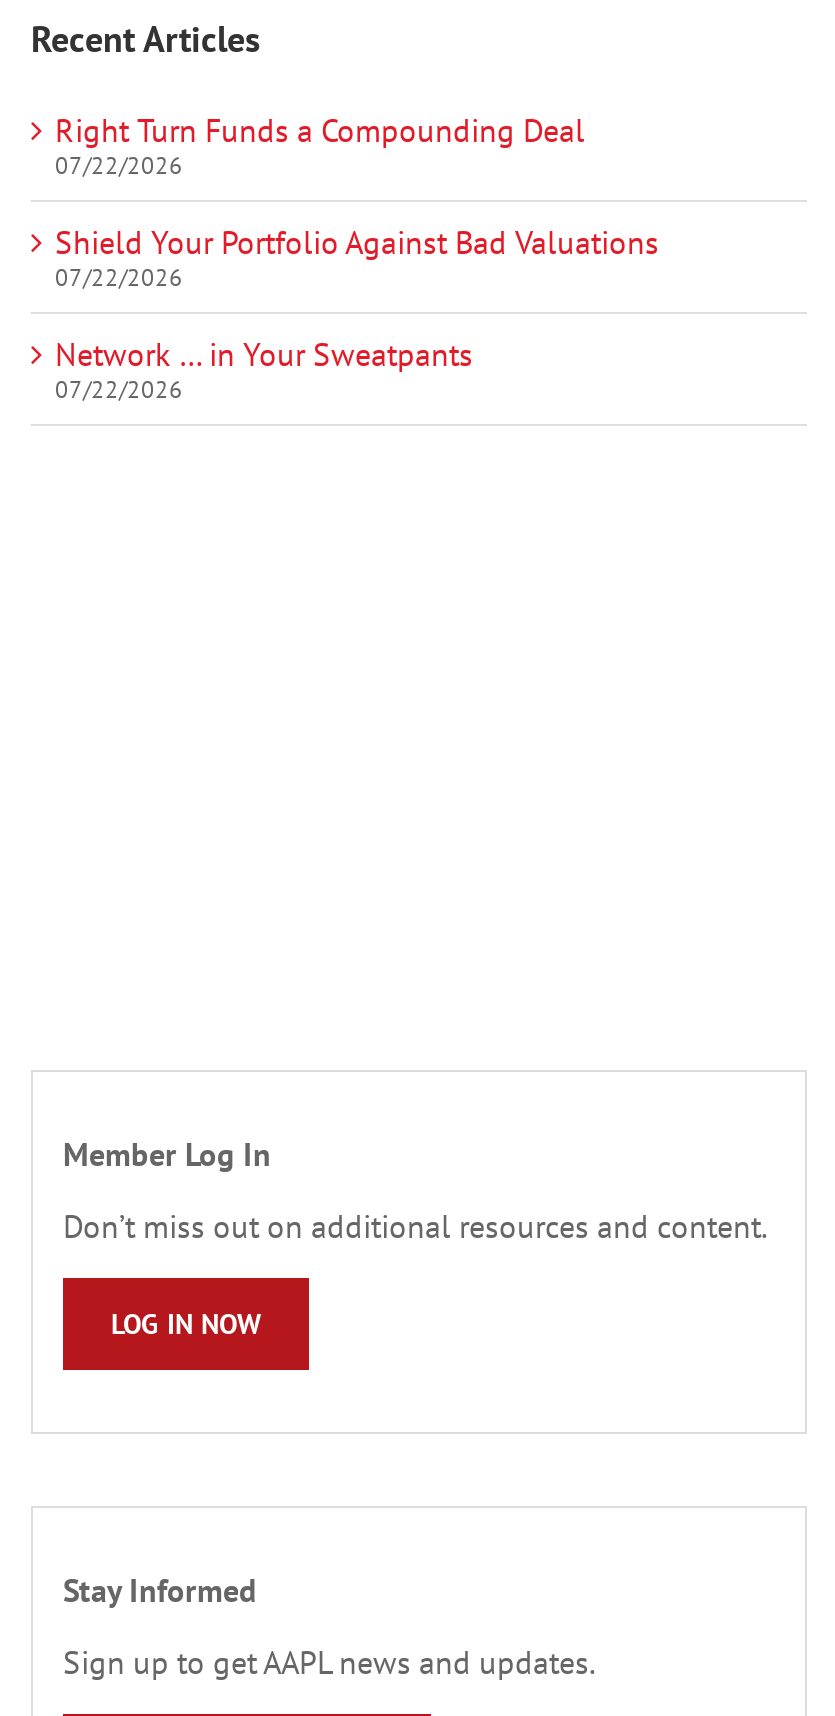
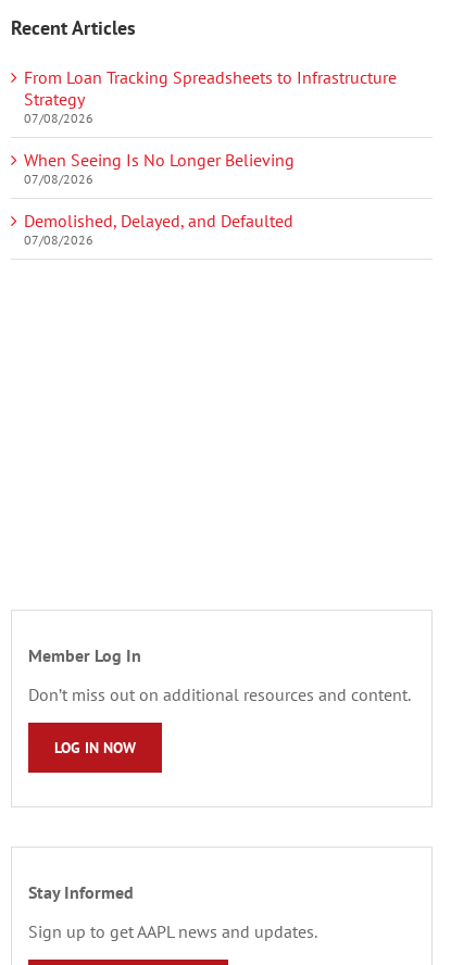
[55,109,585,179] Right Turn Funds a Compounding Deal | 07/22/2026 -> [24,66,397,126] From Loan Tracking Spreadsheets to Infrastructure | Strategy | 07/08/2026
[55,221,659,291] Shield Your Portfolio Against Bad Valuations | 07/22/2026 -> [24,148,295,186] When Seeing Is No Longer Believing | 07/08/2026
[55,333,473,403] Network … in Your Sweatpants | 07/22/2026 -> [24,209,293,247] Demolished, Delayed, and Defaulted | 07/08/2026

